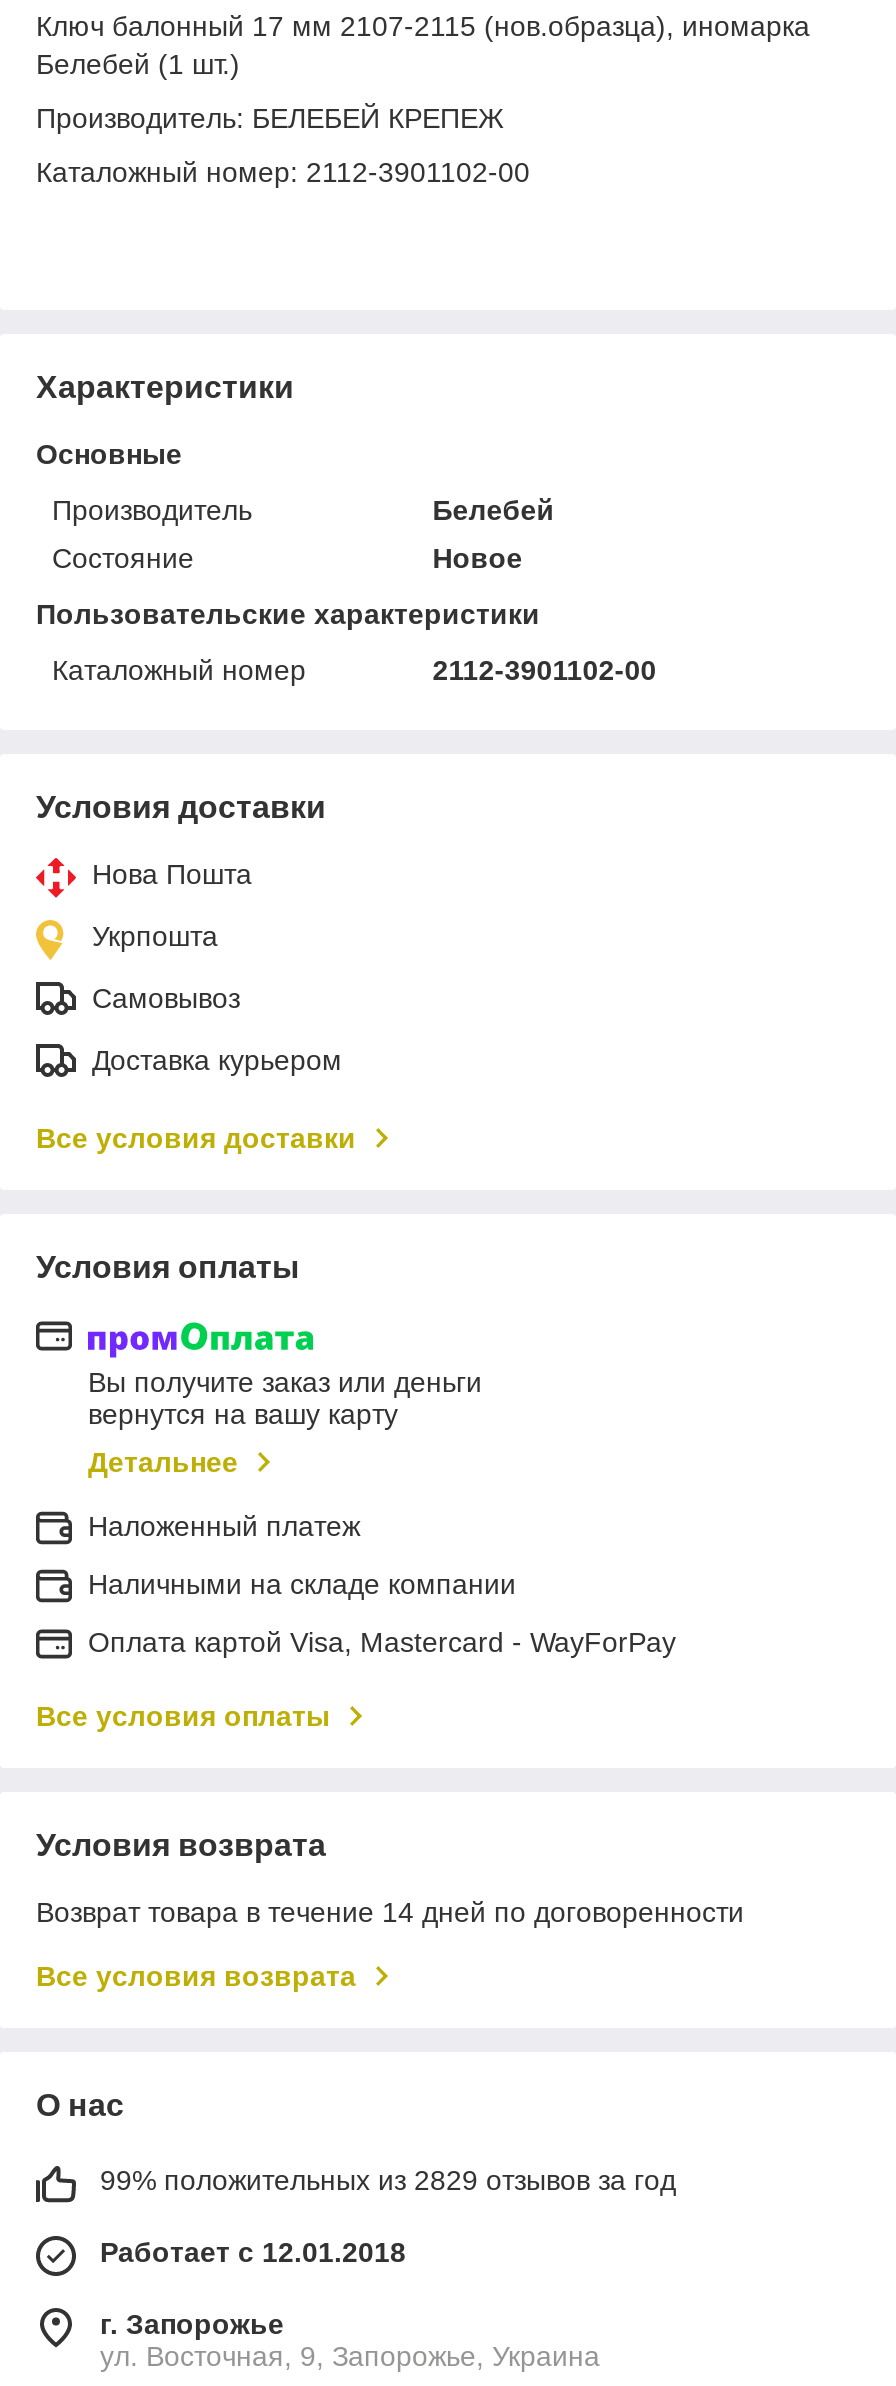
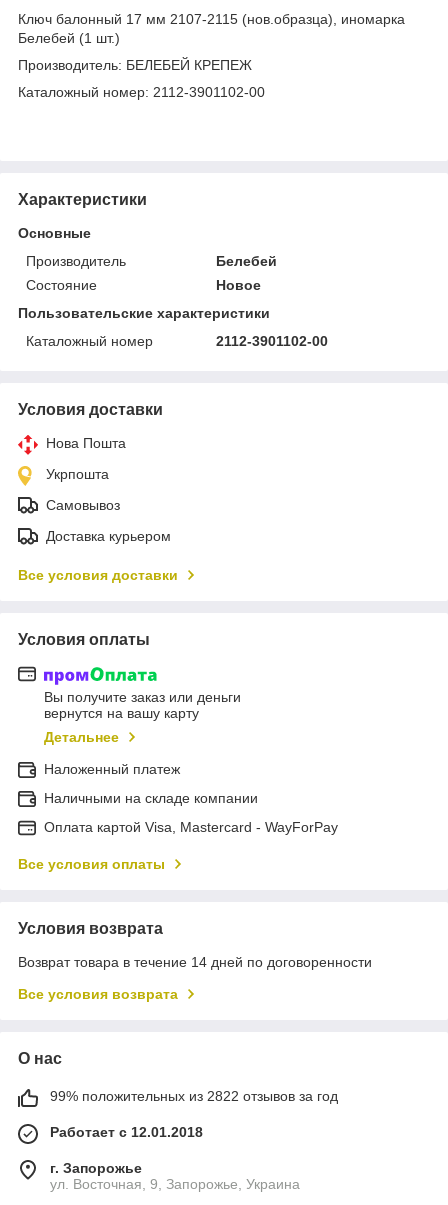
[100,2164,676,2196] 99% положительных из 2829 отзывов за год -> [50,1088,338,1104] 99% положительных из 2822 отзывов за год

